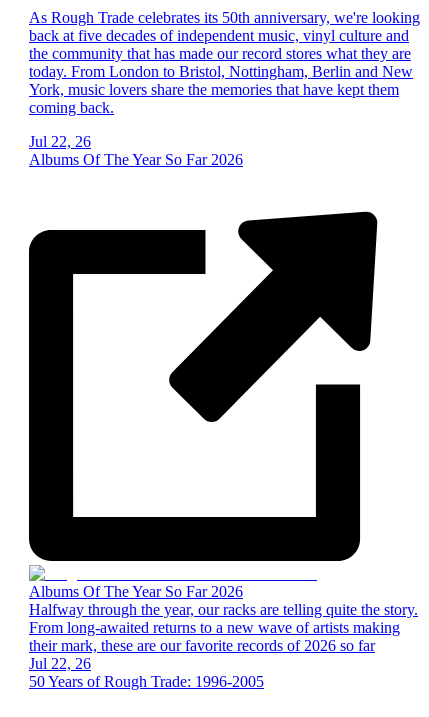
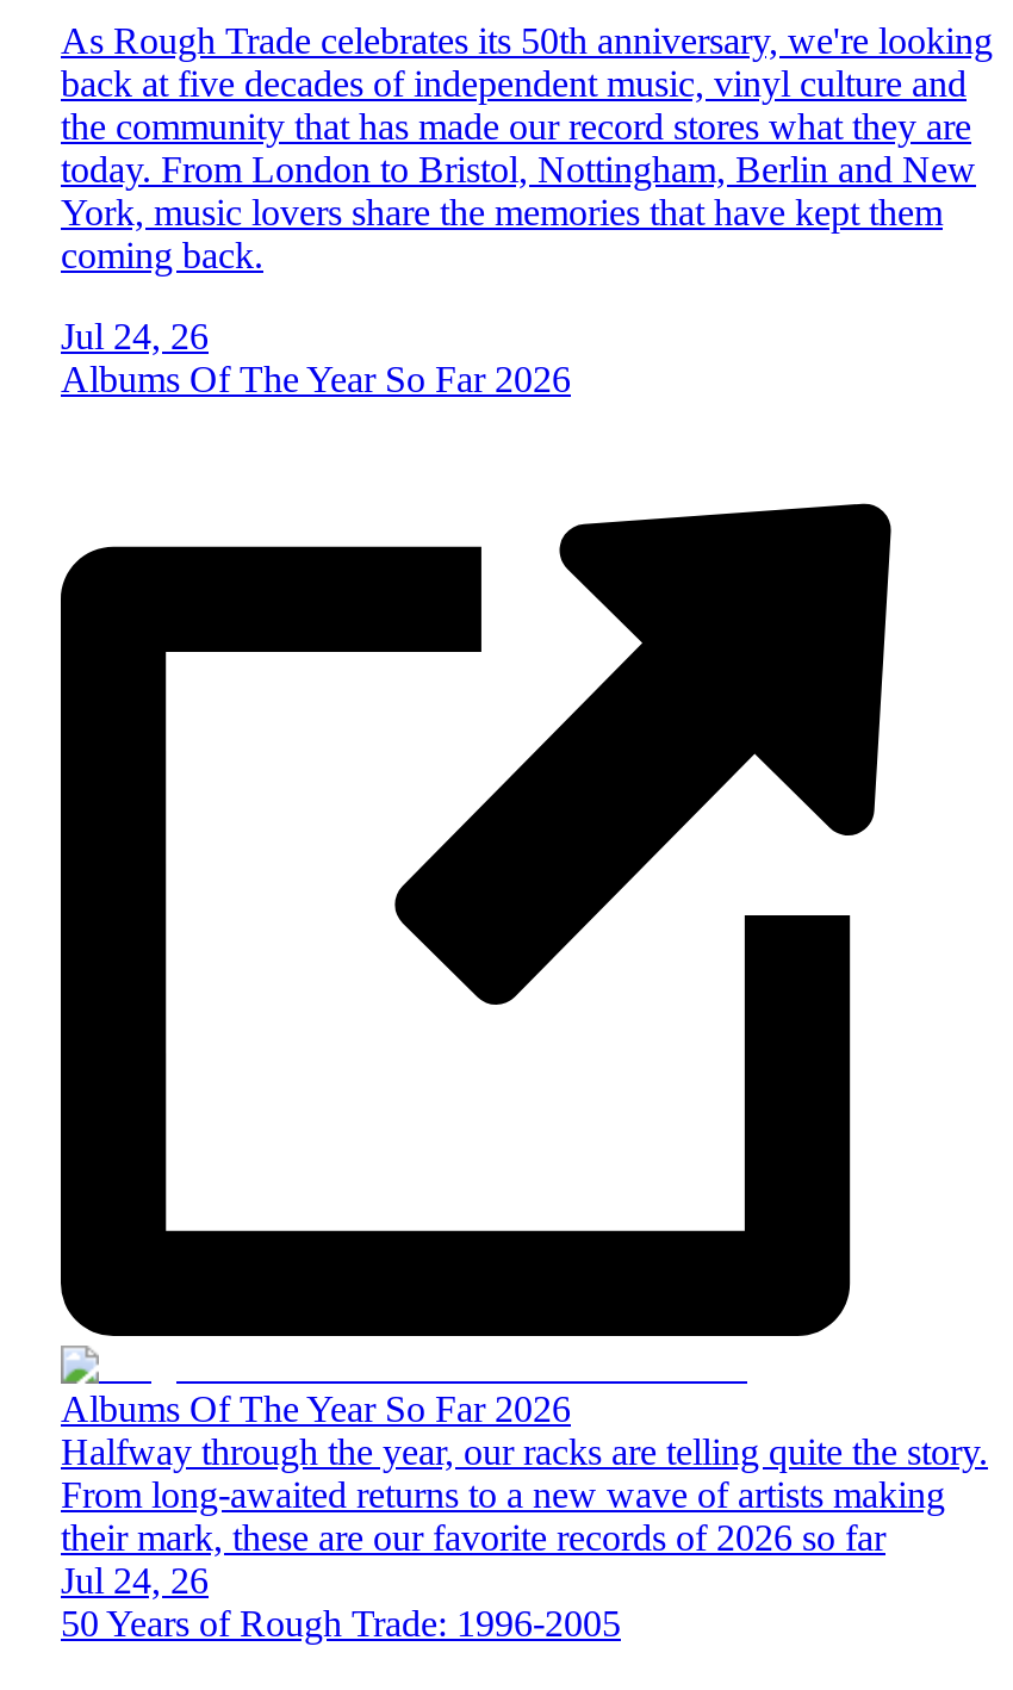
[29,133,91,150] Jul 22, 26 -> [61,316,209,356] Jul 24, 26
[29,655,91,672] Jul 22, 26 -> [61,1560,209,1600] Jul 24, 26

